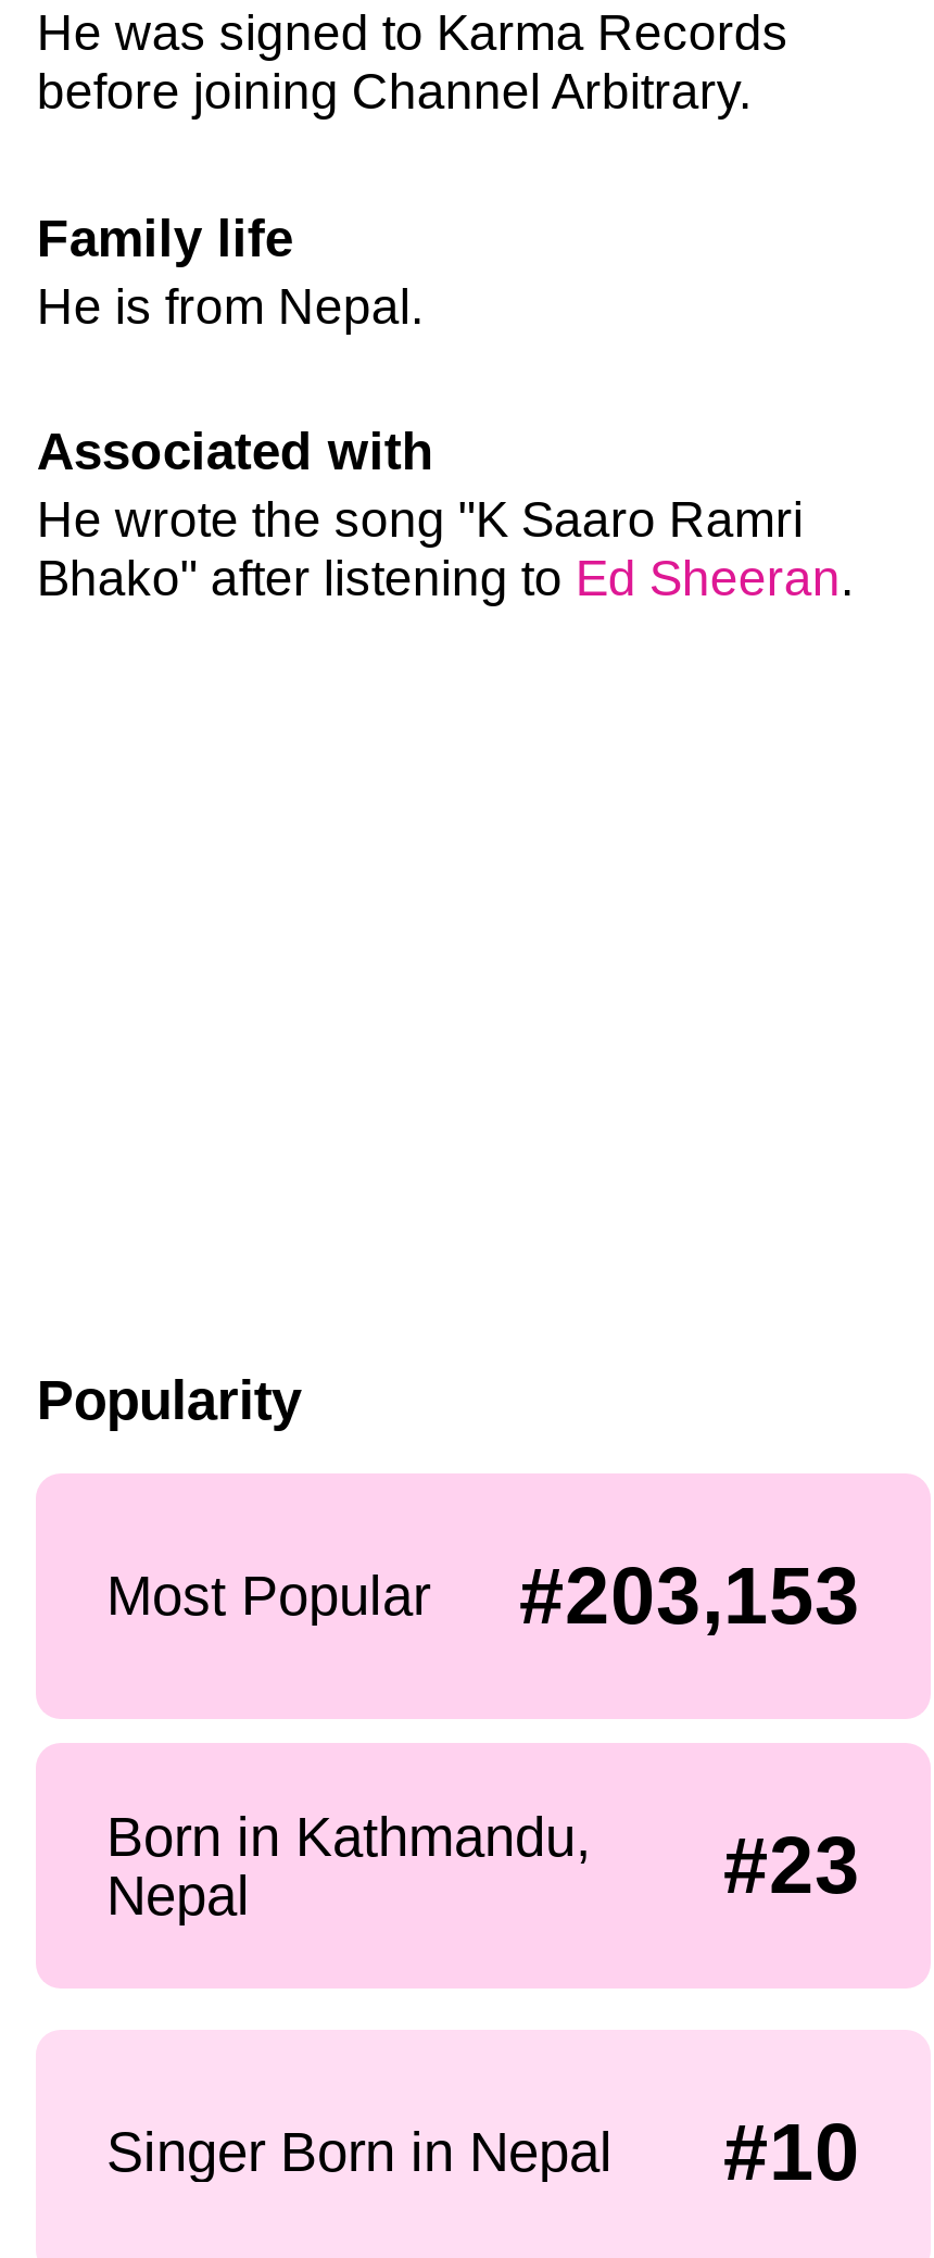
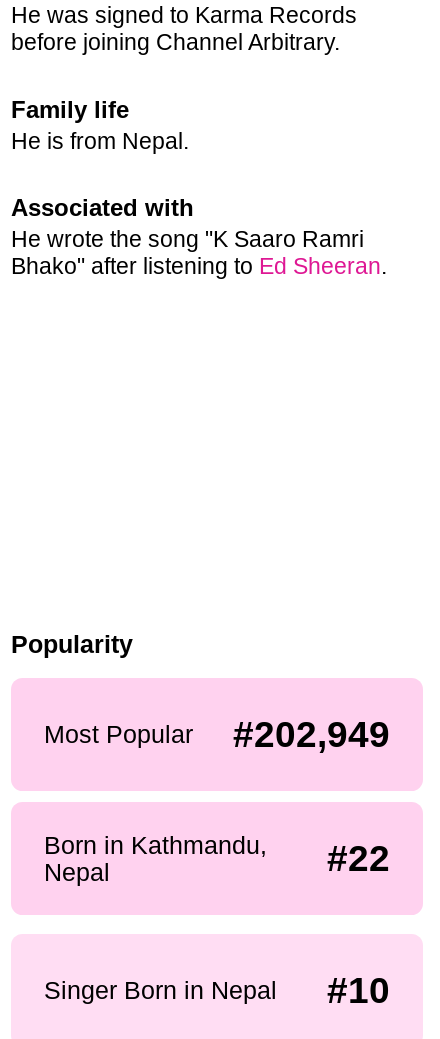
[106,1551,860,1641] Most Popular #203,153 -> [43,714,390,755] Most Popular #202,949
[723,1822,860,1911] #23 -> [327,838,390,879] #22

